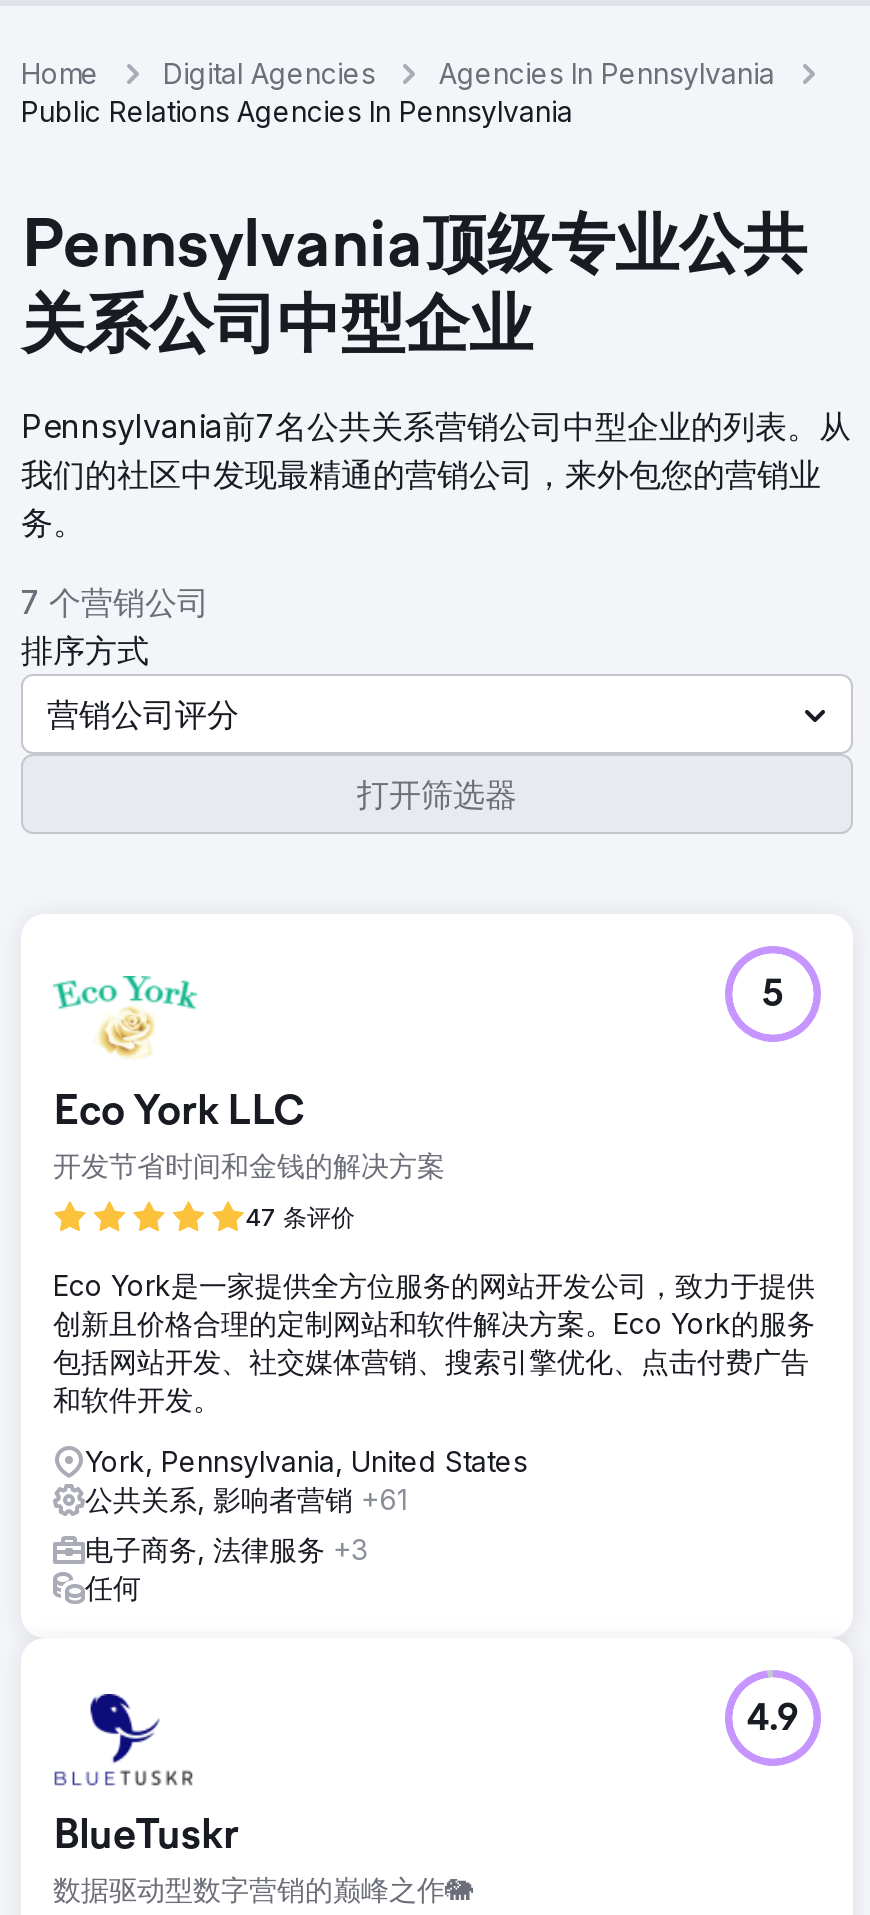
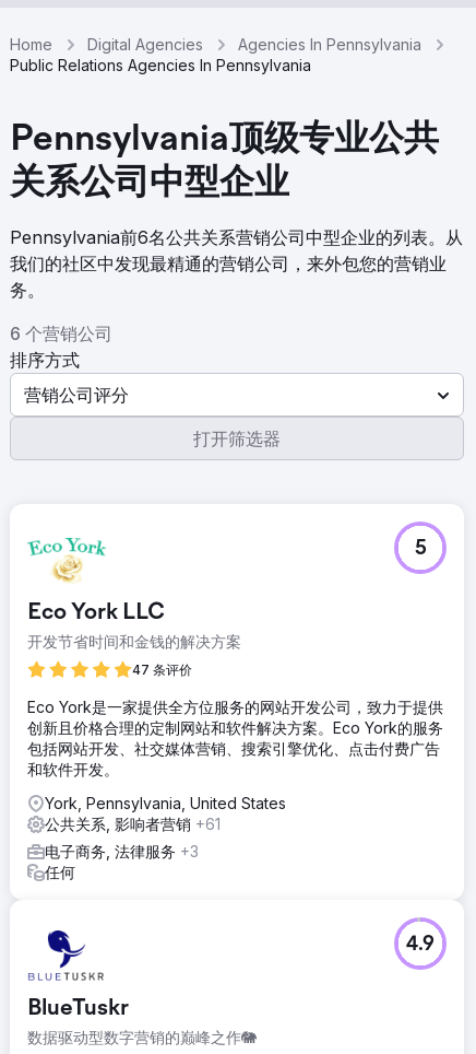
[21,406,851,446] Pennsylvania前7名公共关系营销公司中型企业的列表。从 -> [10,226,463,248] Pennsylvania前6名公共关系营销公司中型企业的列表。从
[21,582,209,622] 7 个营销公司 -> [10,323,112,344] 6 个营销公司

